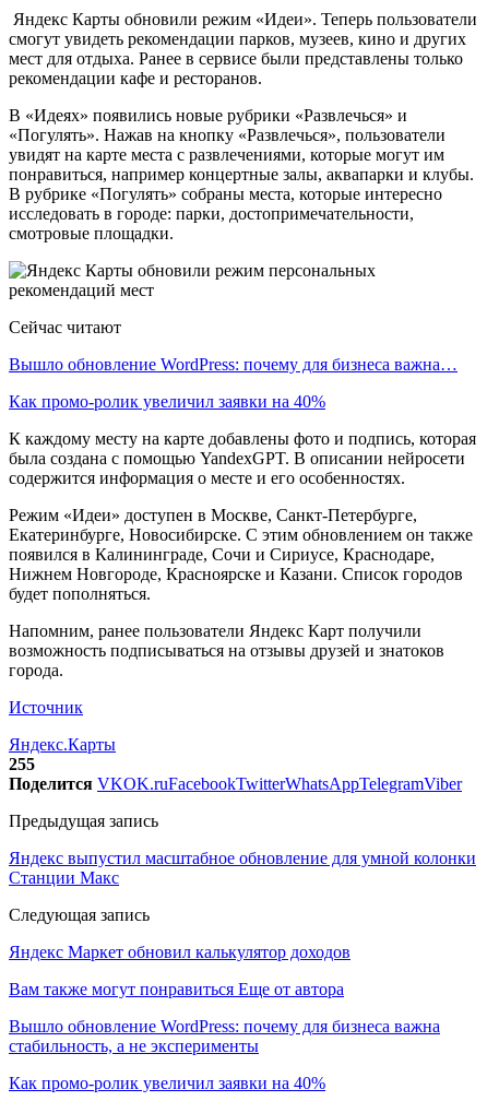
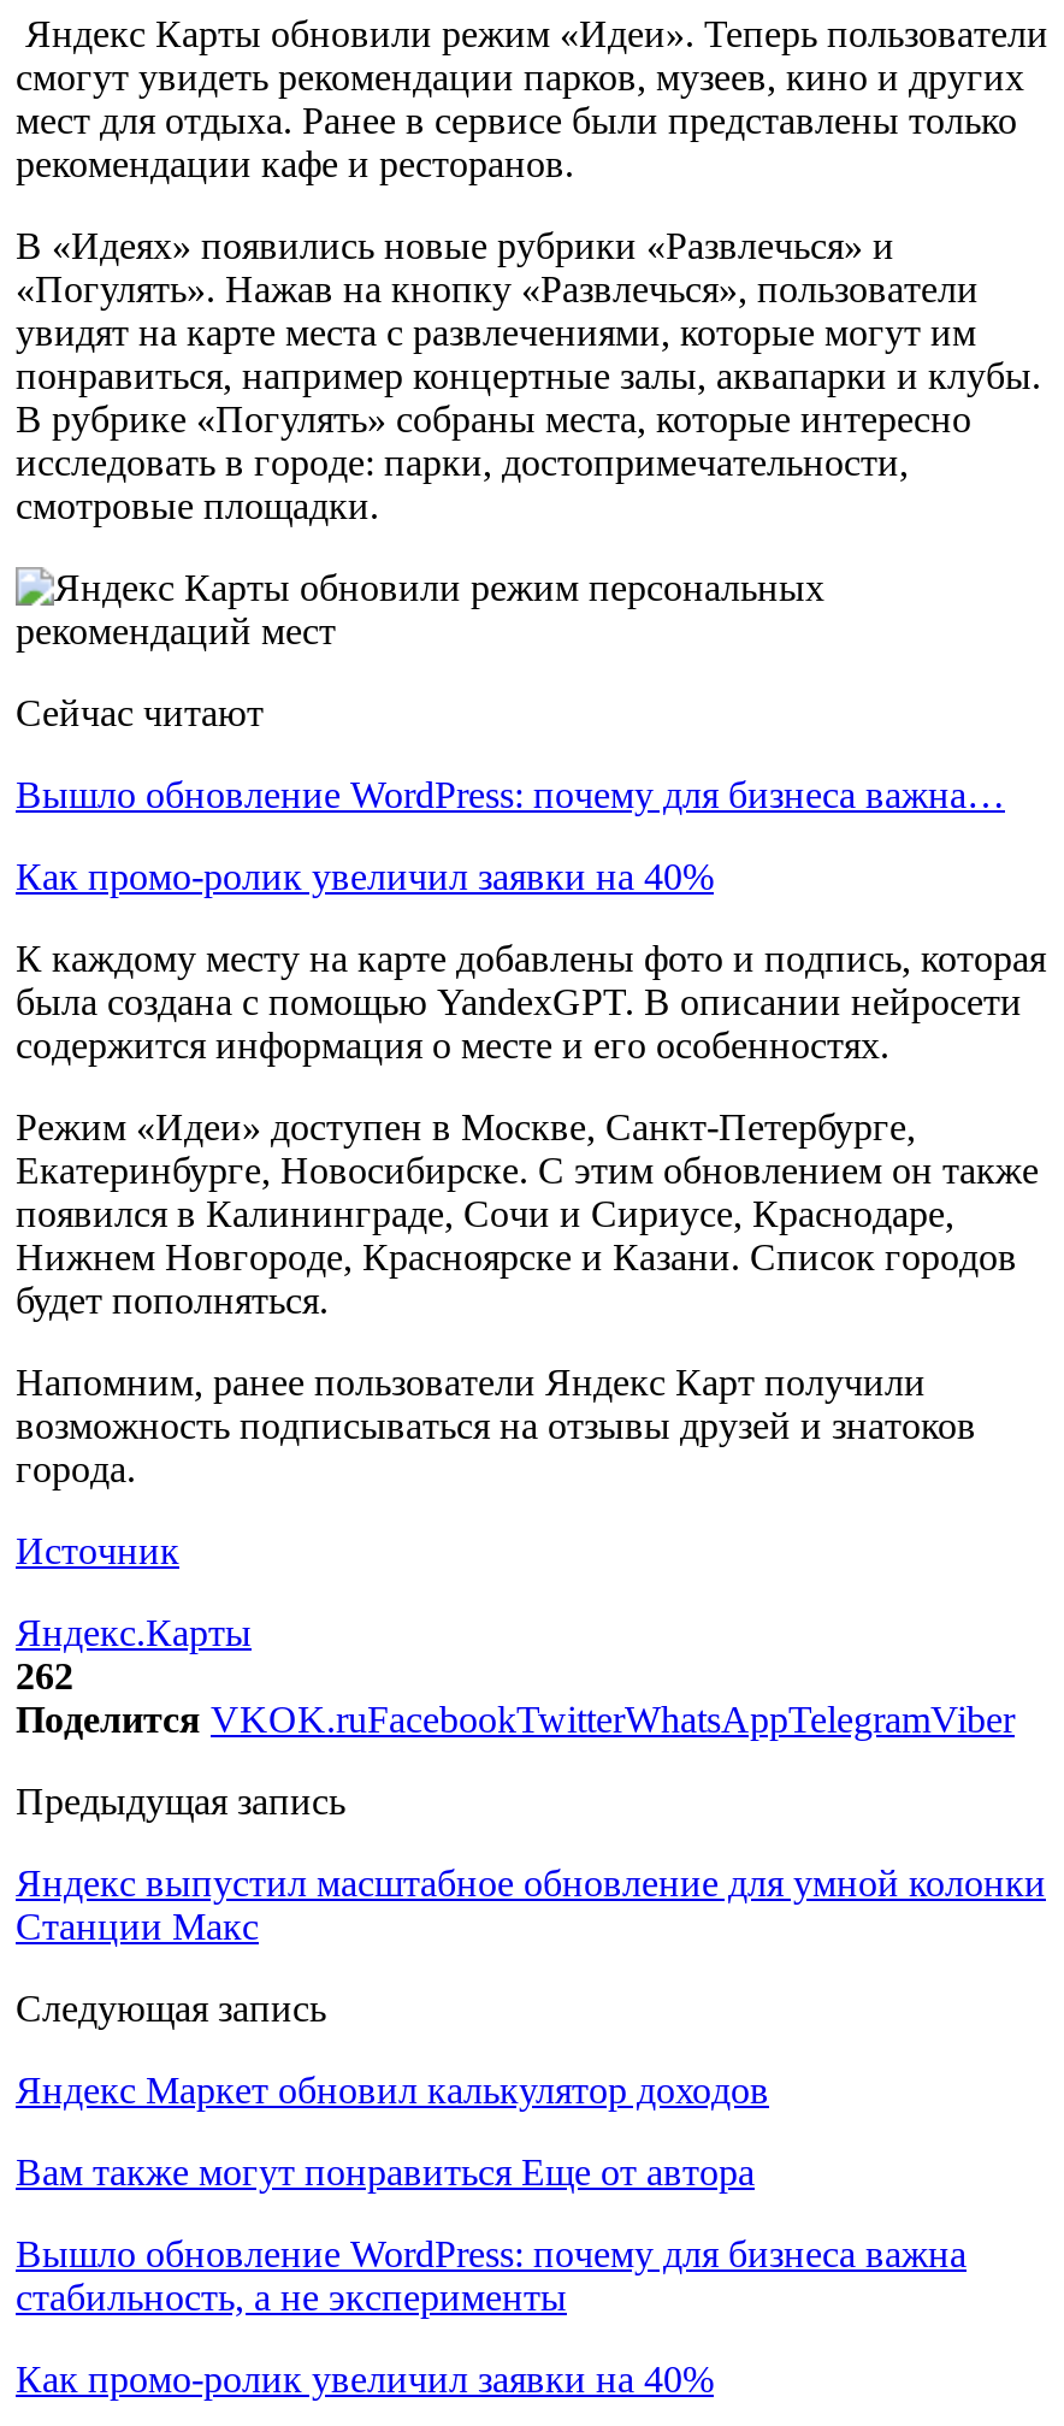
[9,755,35,773] 255 -> [16,1655,73,1696] 262

